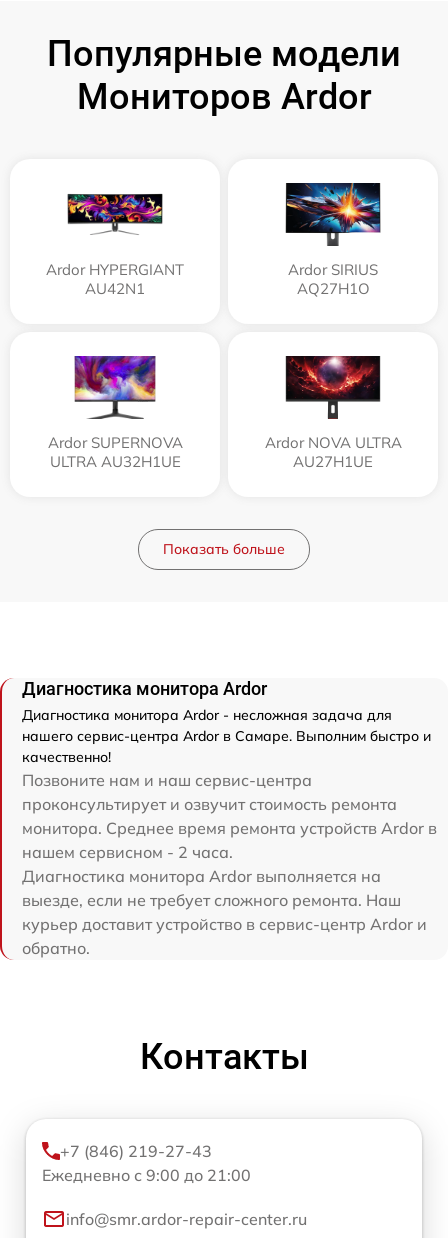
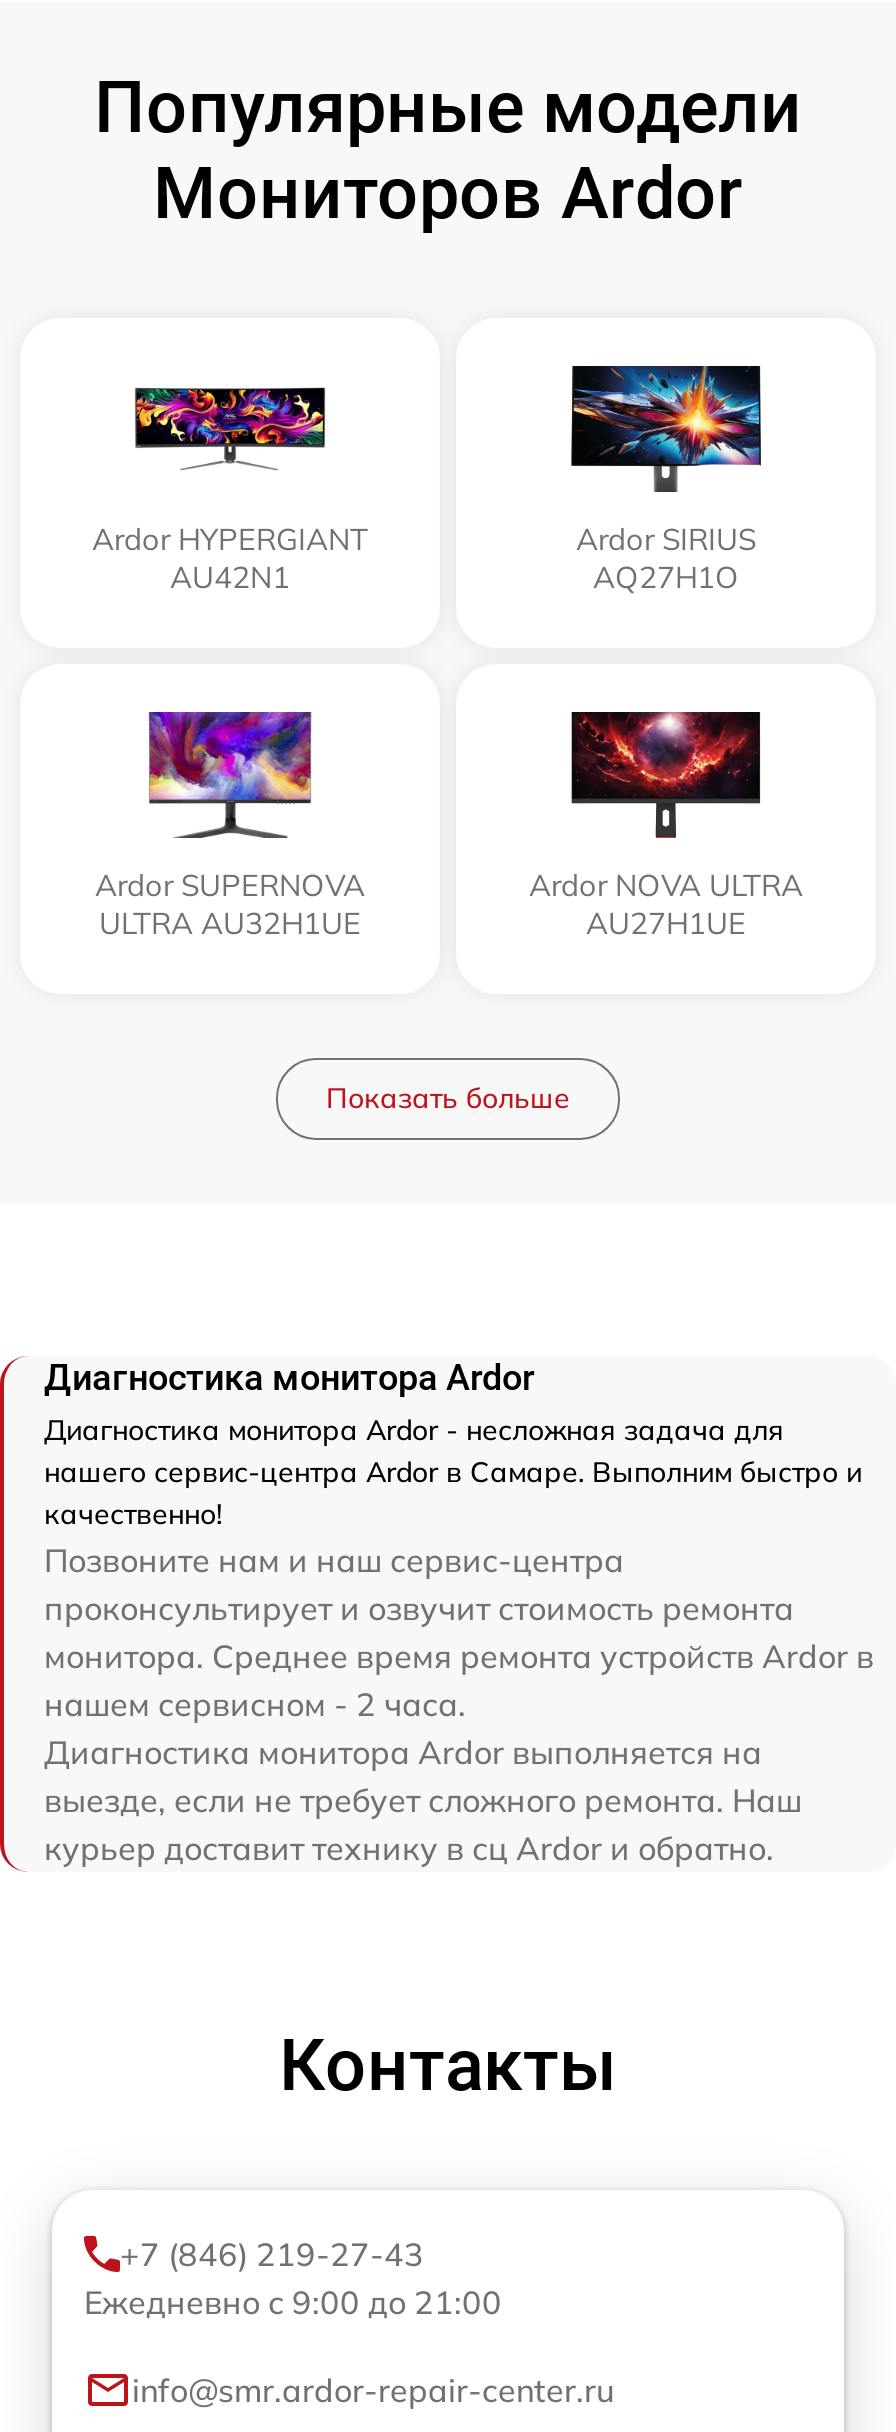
[22,914,427,958] курьер доставит устройство в сервис-центр Ardor и | обратно. -> [44,1828,774,1868] курьер доставит технику в сц Ardor и обратно.

